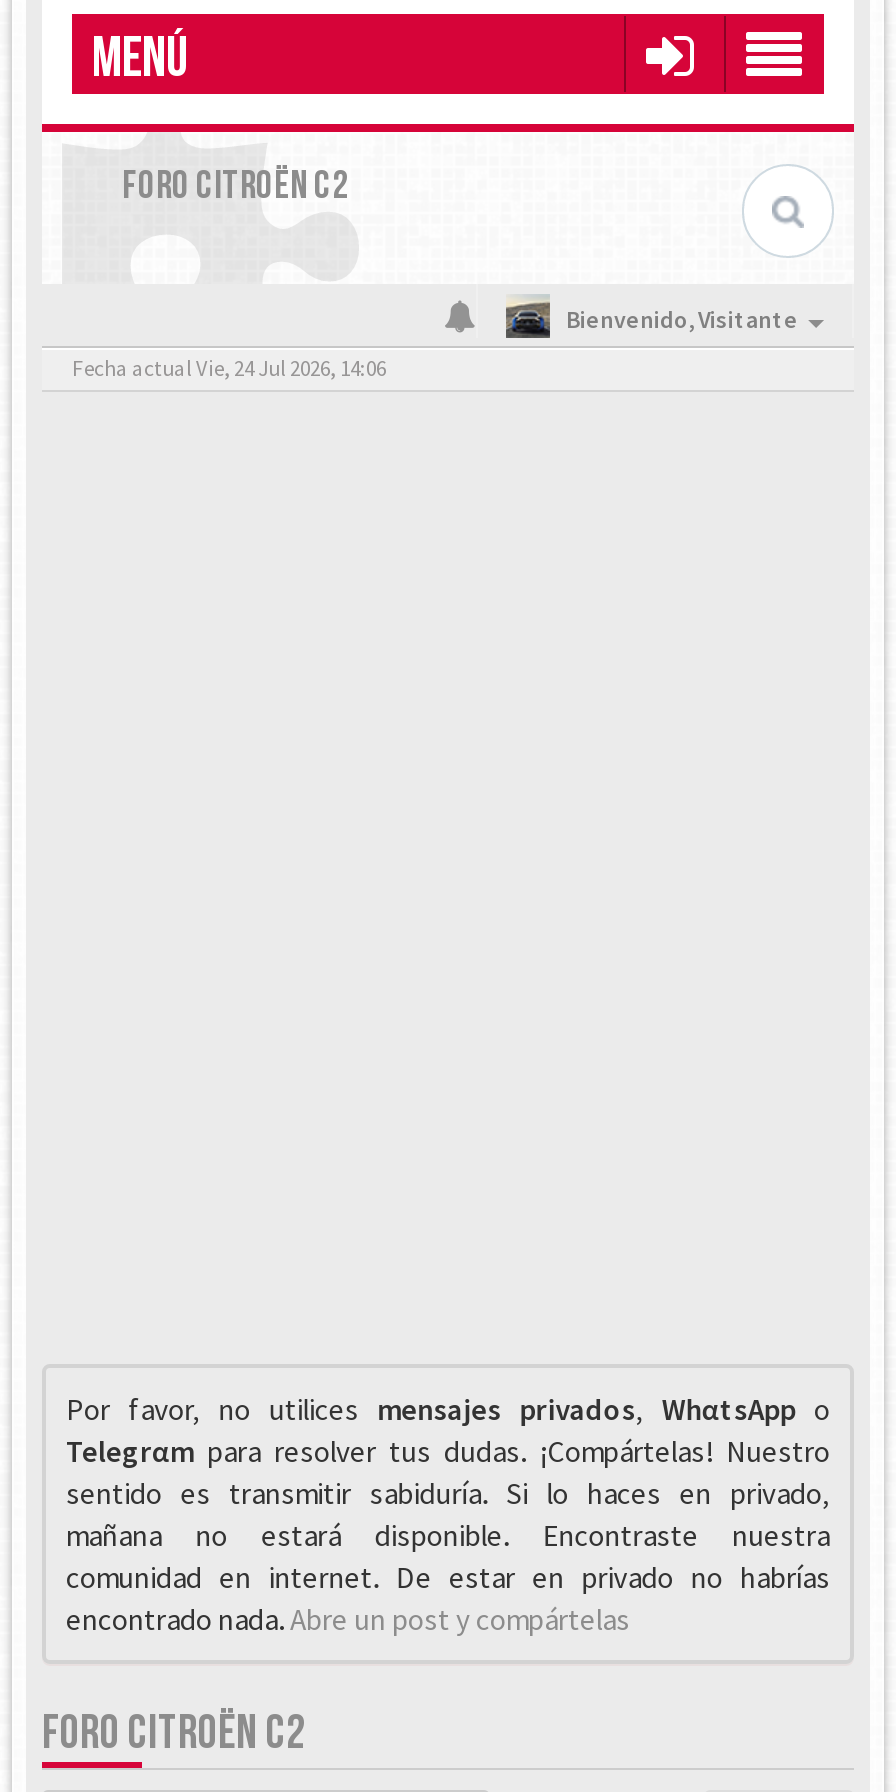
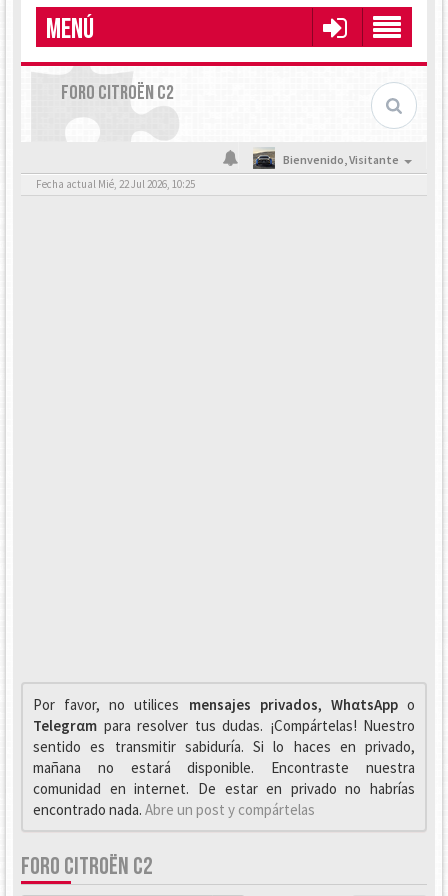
[72,354,386,382] Fecha actual Vie, 24 Jul 2026, 14:06 -> [36,177,195,191] Fecha actual Mié, 22 Jul 2026, 10:25

